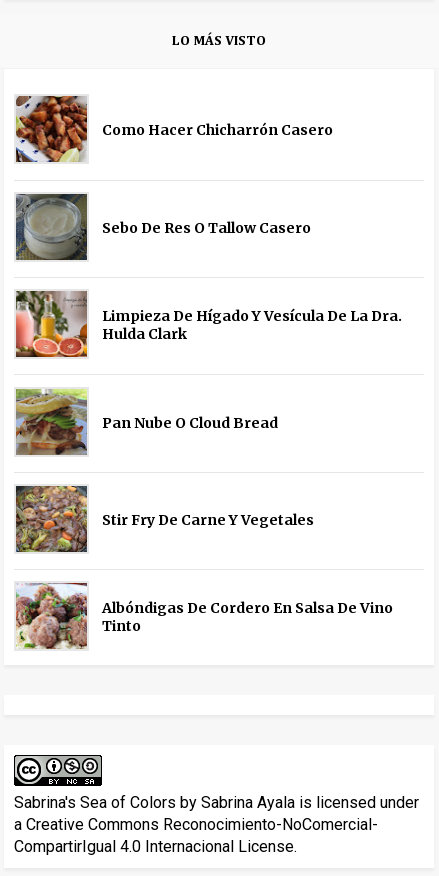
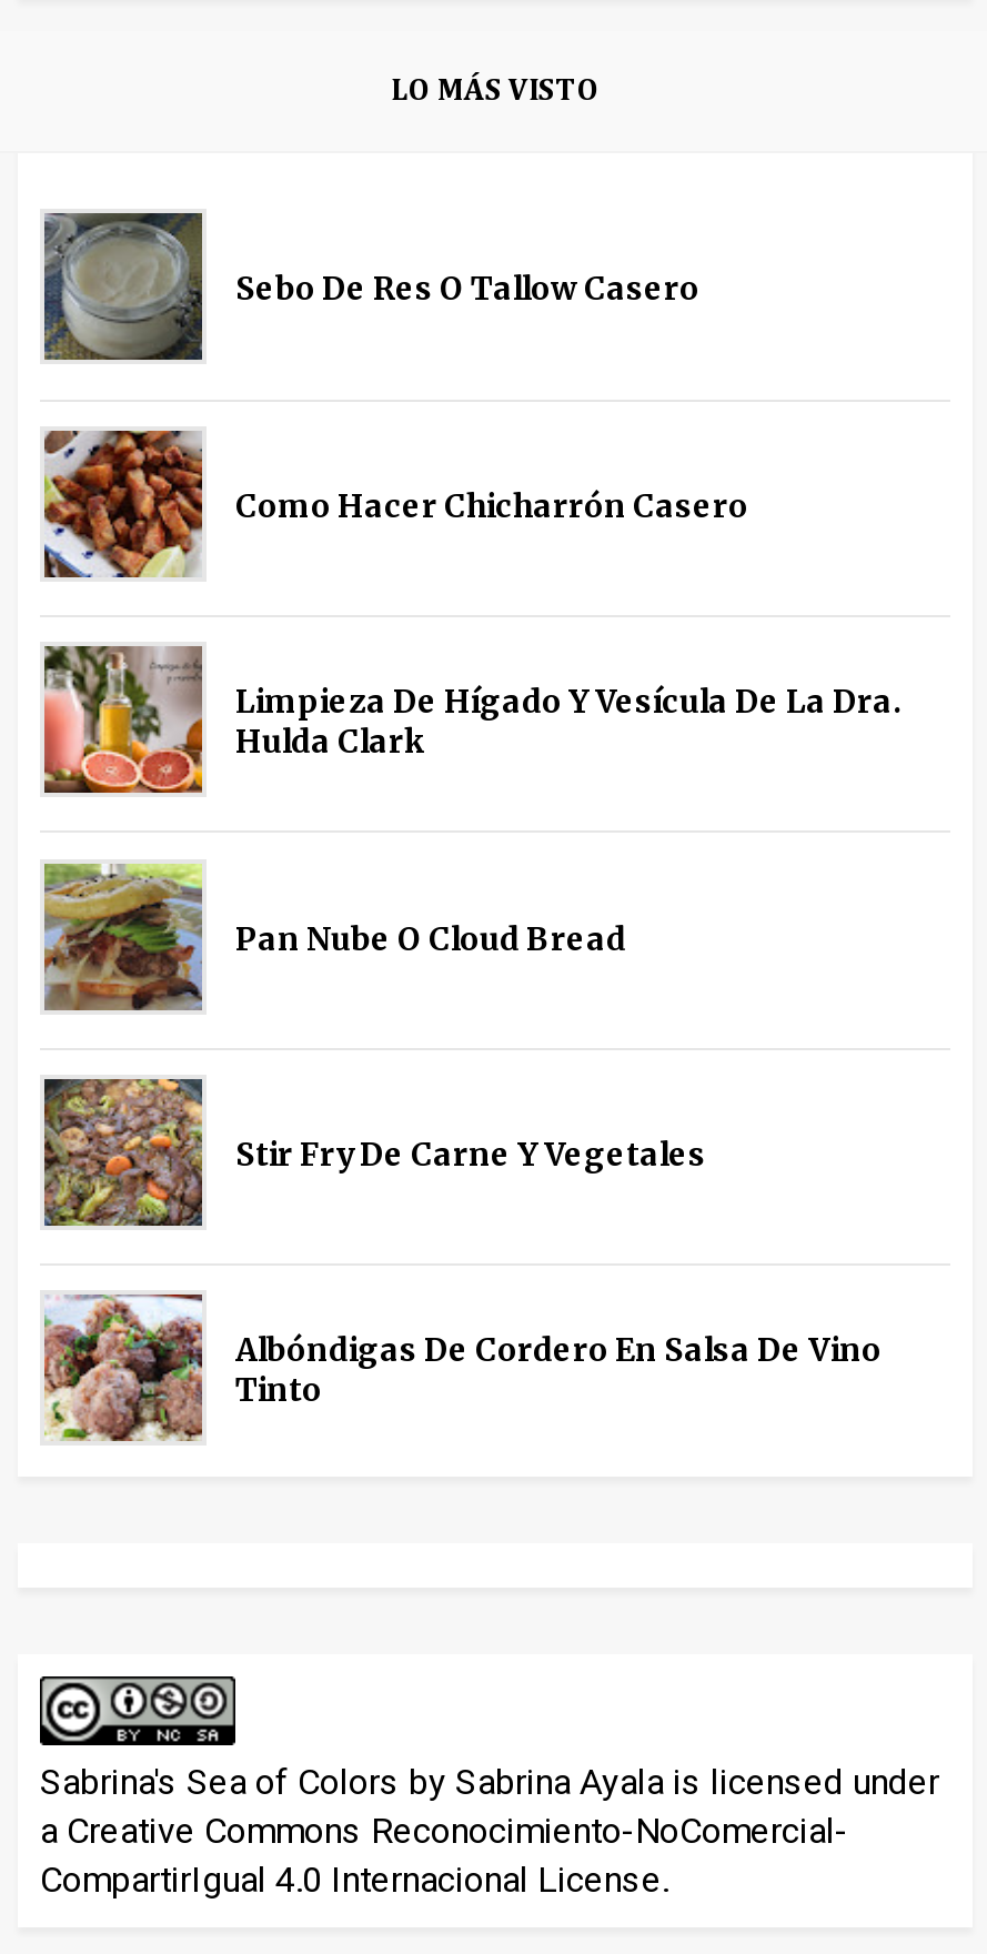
moved [14,95,333,165] -> [40,426,748,582]: [image] | Como Hacer Chicharrón Casero
moved [15,193,311,261] -> [42,211,699,362]: [image] | Sebo De Res O Tallow Casero

